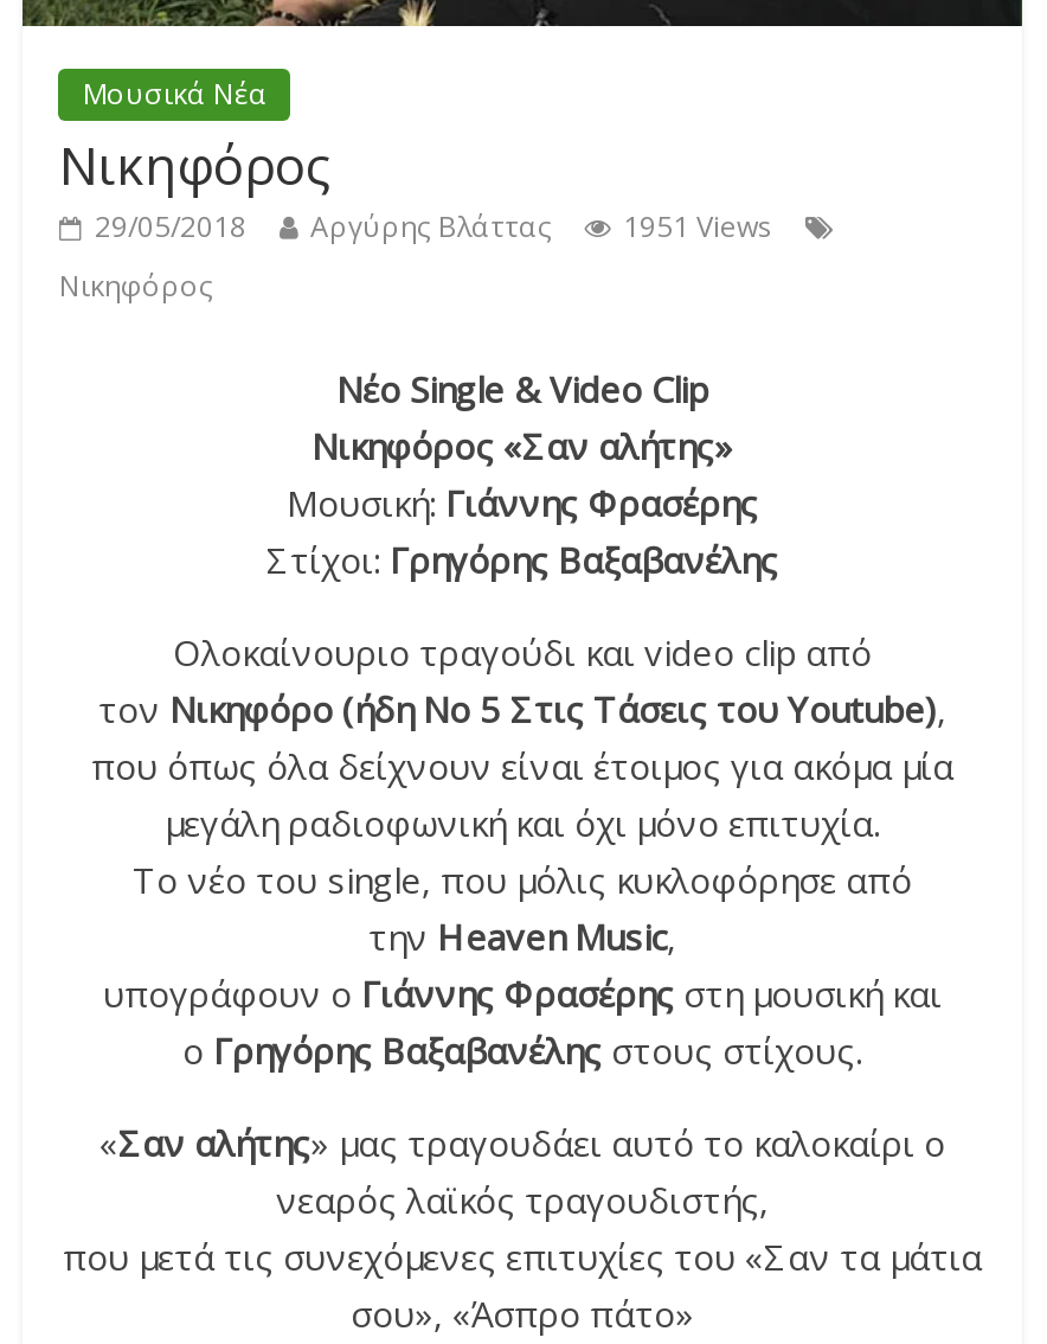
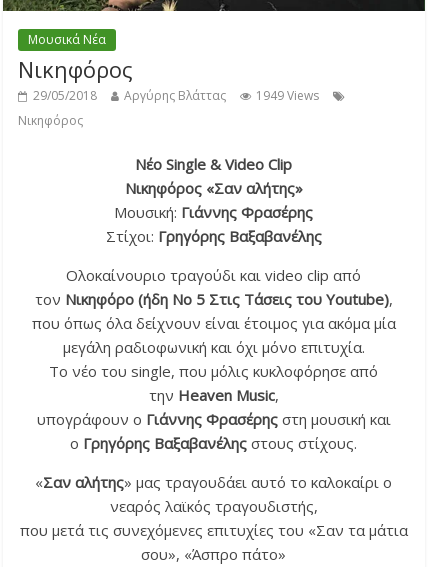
[95,207,772,247] 29/05/2018 Αργύρης Βλάττας 1951 Views -> [33,87,319,104] 29/05/2018 Αργύρης Βλάττας 1949 Views

